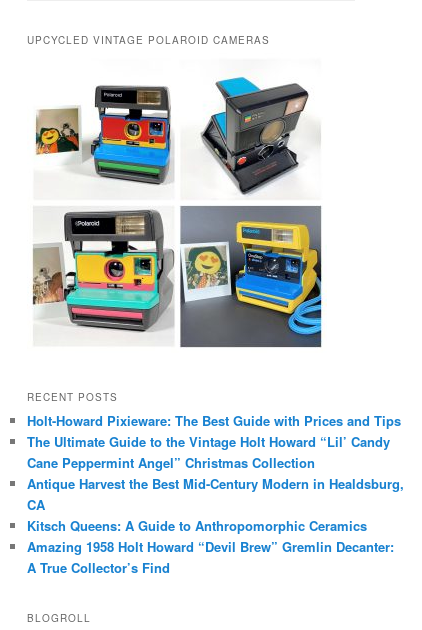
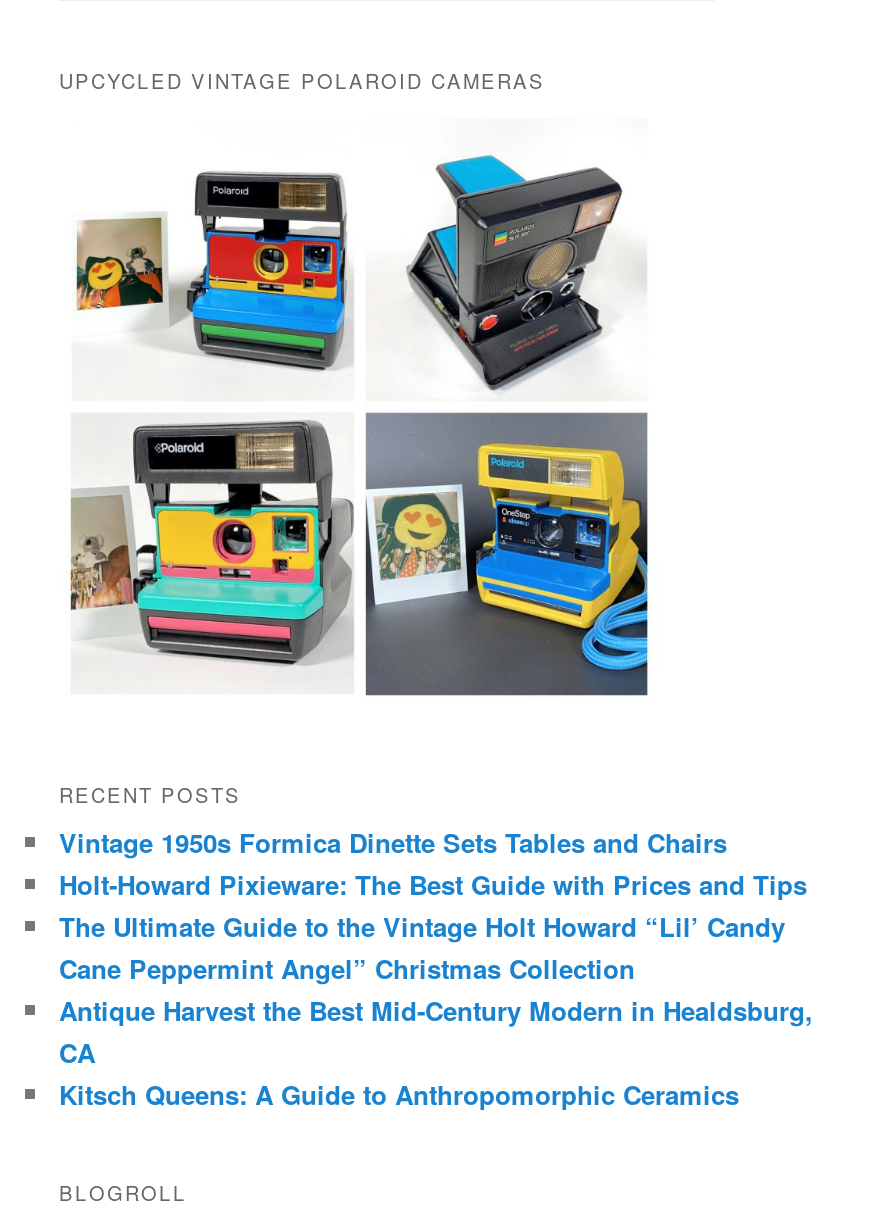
none -> [59,823,727,861] Vintage 1950s Formica Dinette Sets Tables and Chairs
moved [27,411,404,535] -> [59,865,813,1113]: Holt-Howard Pixieware: The Best Guide with Prices and Tips | The Ultimate Guide to the Vintage Holt Howard “Lil’ Candy | Cane Peppermint Angel” Christmas Collection | Antique Harvest the Best Mid-Century Modern in Healdsburg, | CA | Kitsch Queens: A Guide to Anthropomorphic Ceramics
[27,537,394,577] Amazing 1958 Holt Howard “Devil Brew” Gremlin Decanter: | A True Collector’s Find -> none

